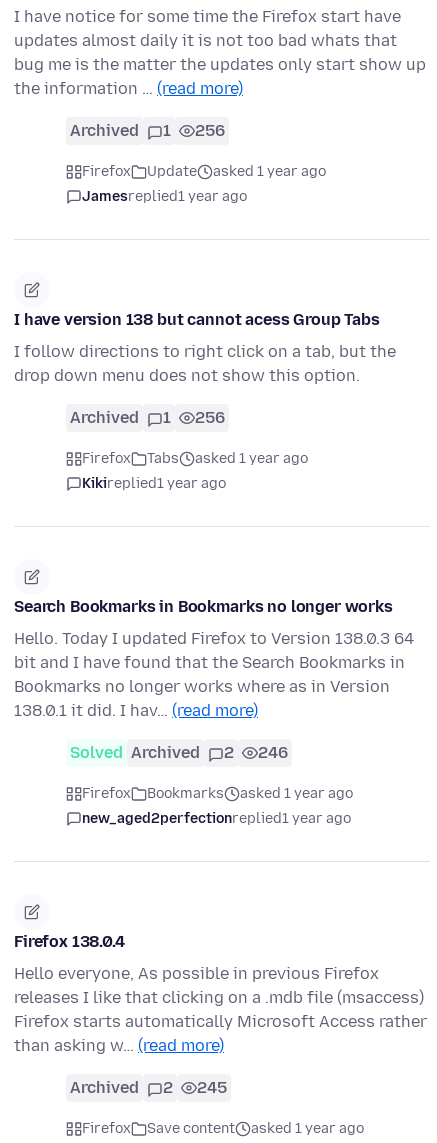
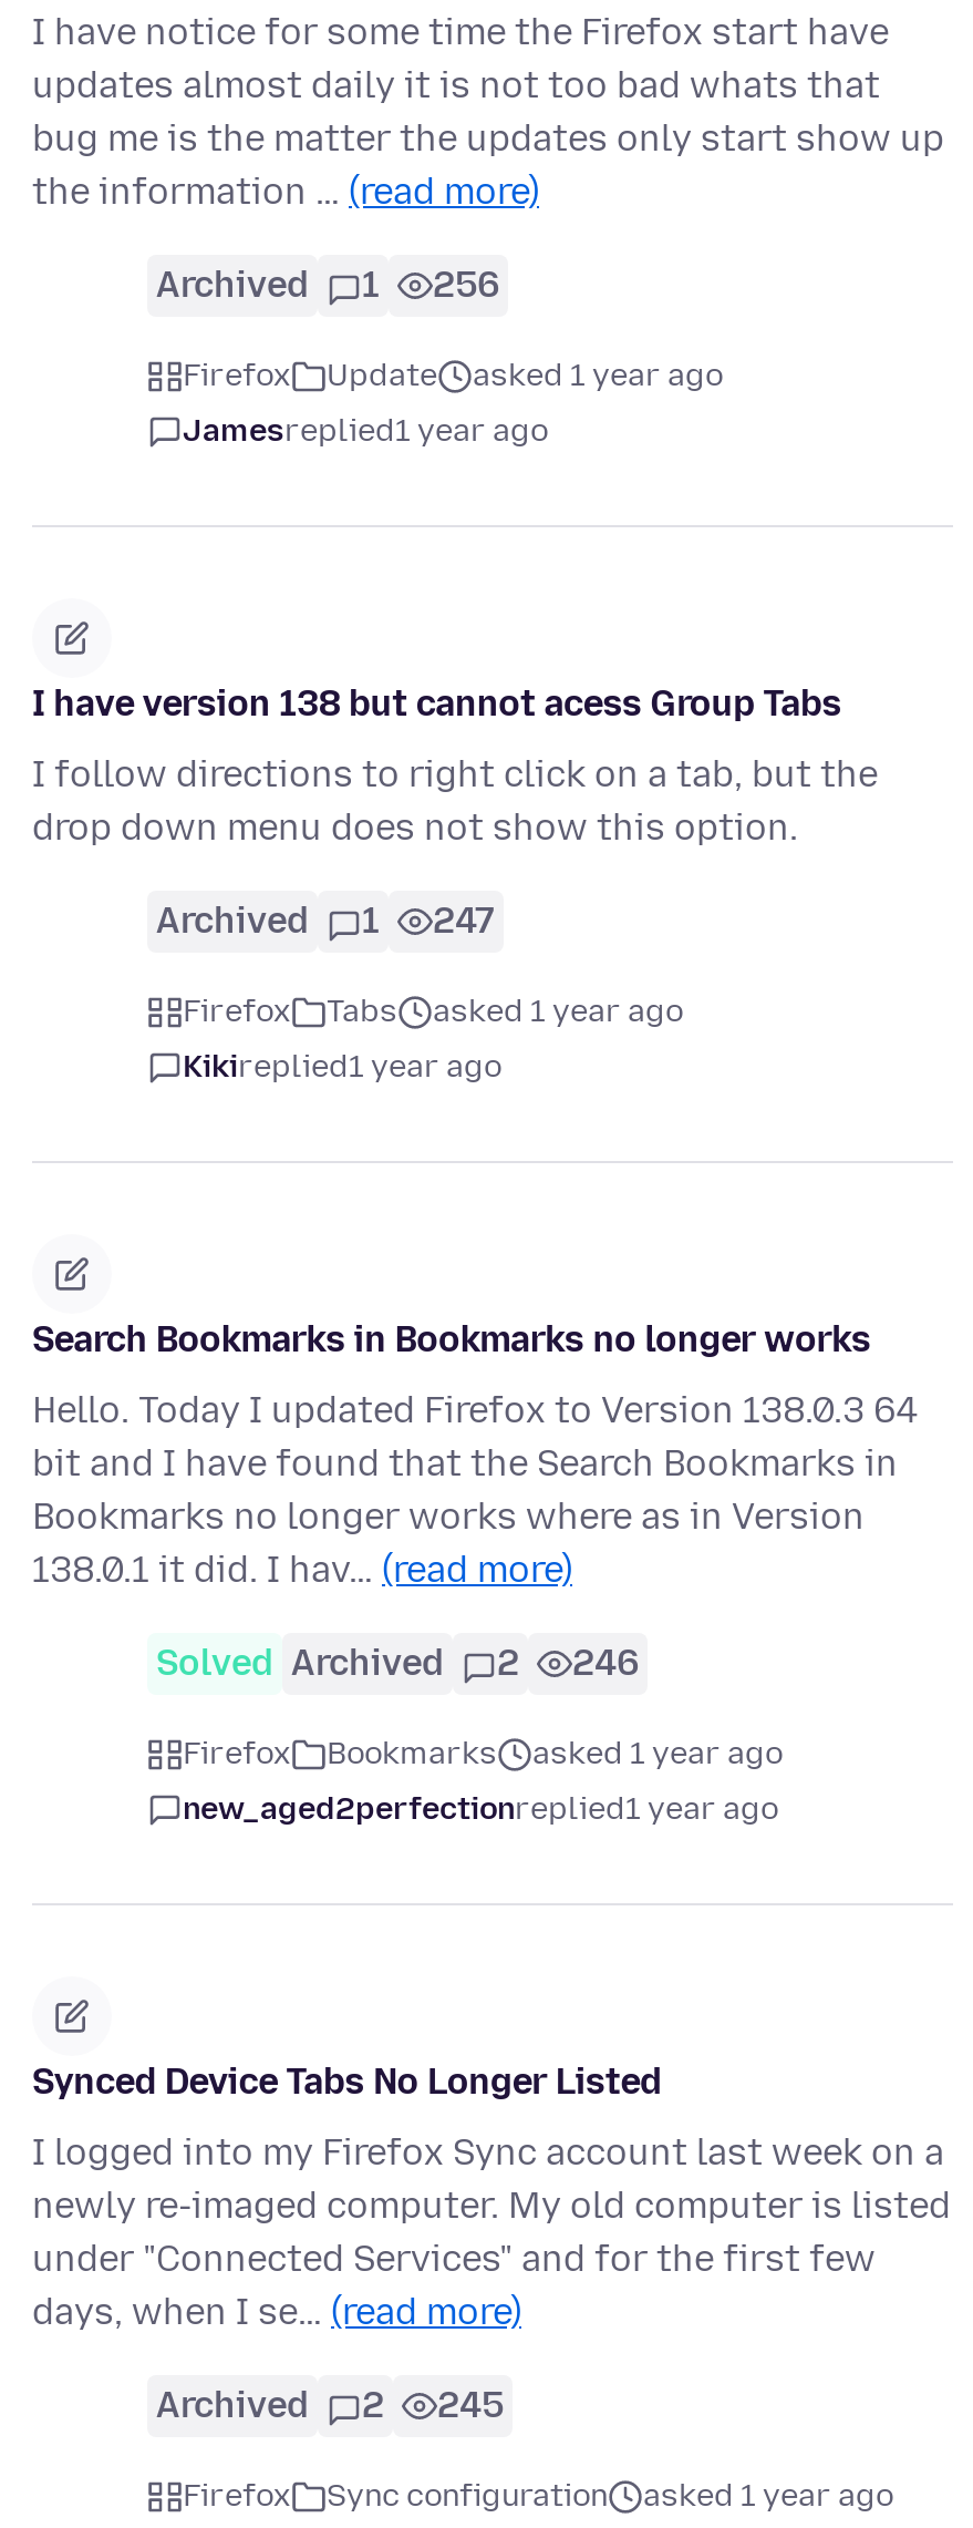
[70,408,225,427] Archived 1 256 -> [156,901,495,943] Archived 1 247
[14,932,125,951] Firefox 138.0.4 -> [32,2062,662,2104] Synced Device Tabs No Longer Listed
[14,964,427,1055] Hello everyone, As possible in previous Firefox | releases I like that clicking on a .mdb file (msaccess) | Firefox starts automatically Microsoft Access rather | than asking w… (read more) -> [32,2133,951,2334] I logged into my Firefox Sync account last week on a | newly re-imaged computer. My old computer is listed | under "Connected Services" and for the first few | days, when I se… (read more)
[147,1120,235,1137] Save content -> [327,2478,608,2516] Sync configuration

